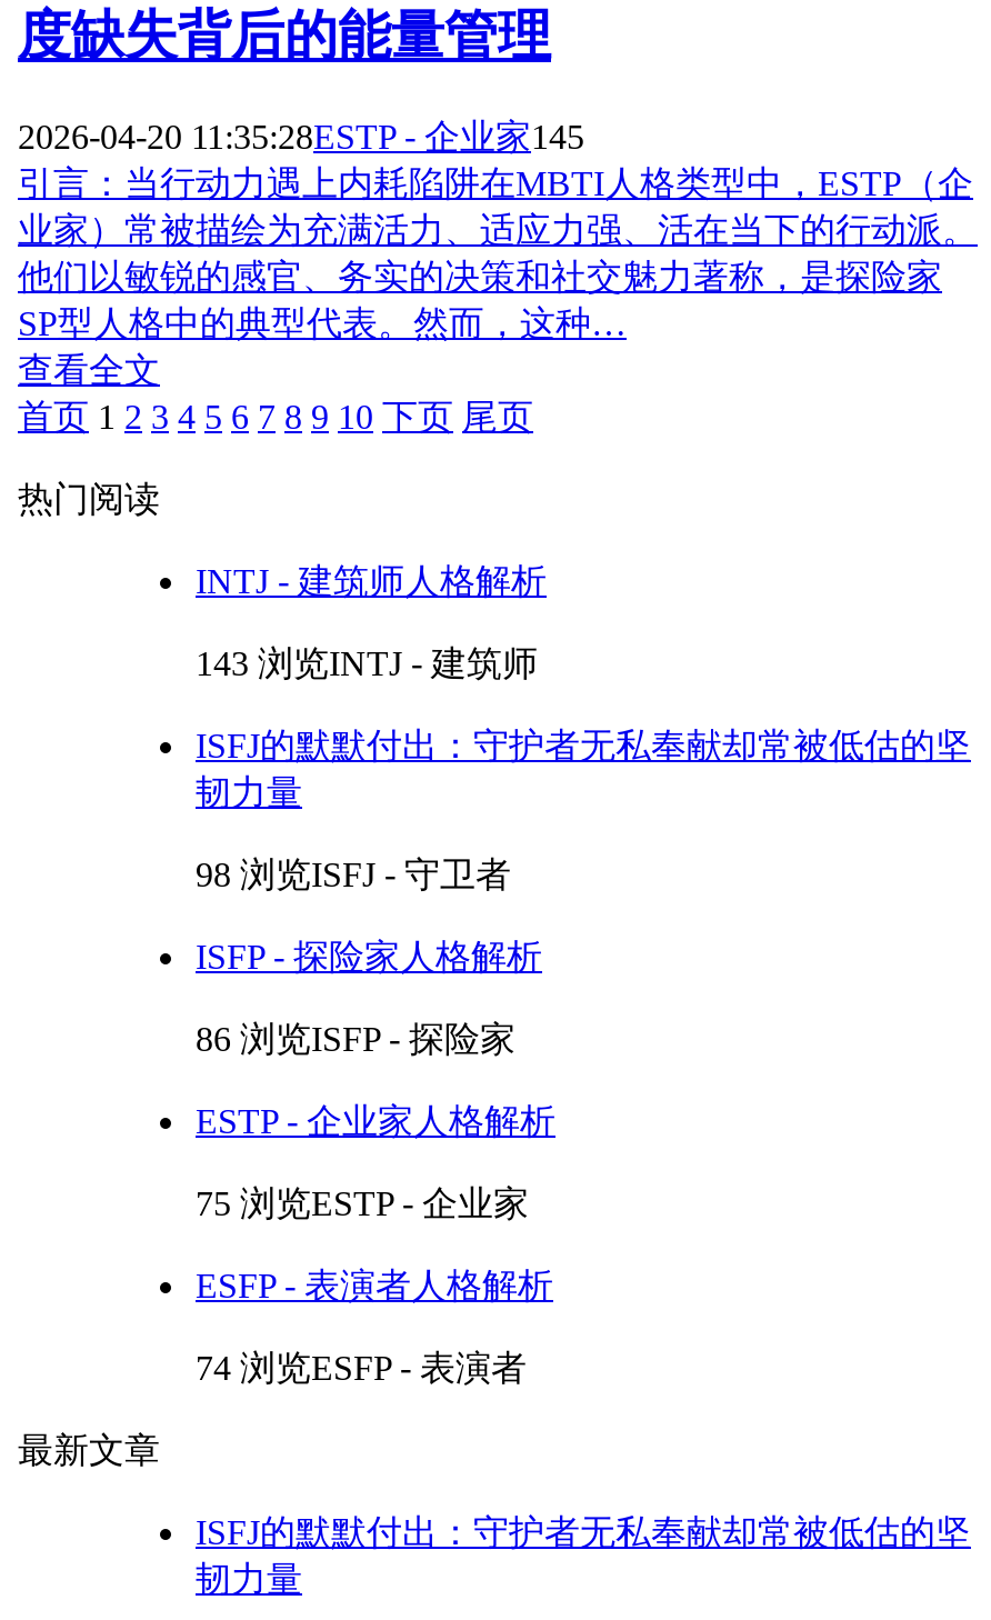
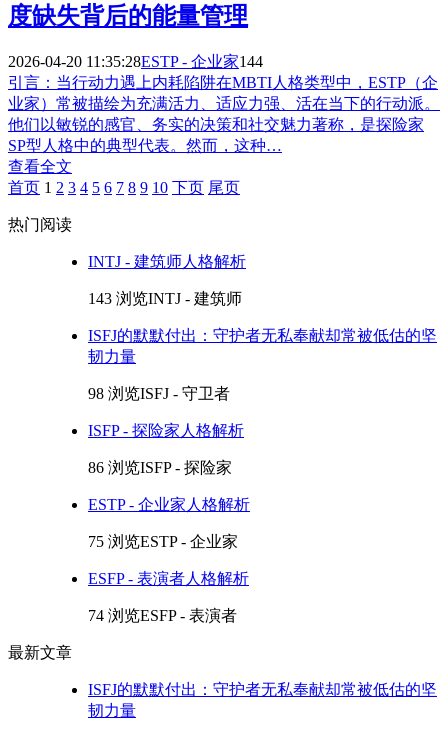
[18,118,584,156] 2026-04-20 11:35:28ESTP - 企业家145 -> [8,53,263,70] 2026-04-20 11:35:28ESTP - 企业家144

